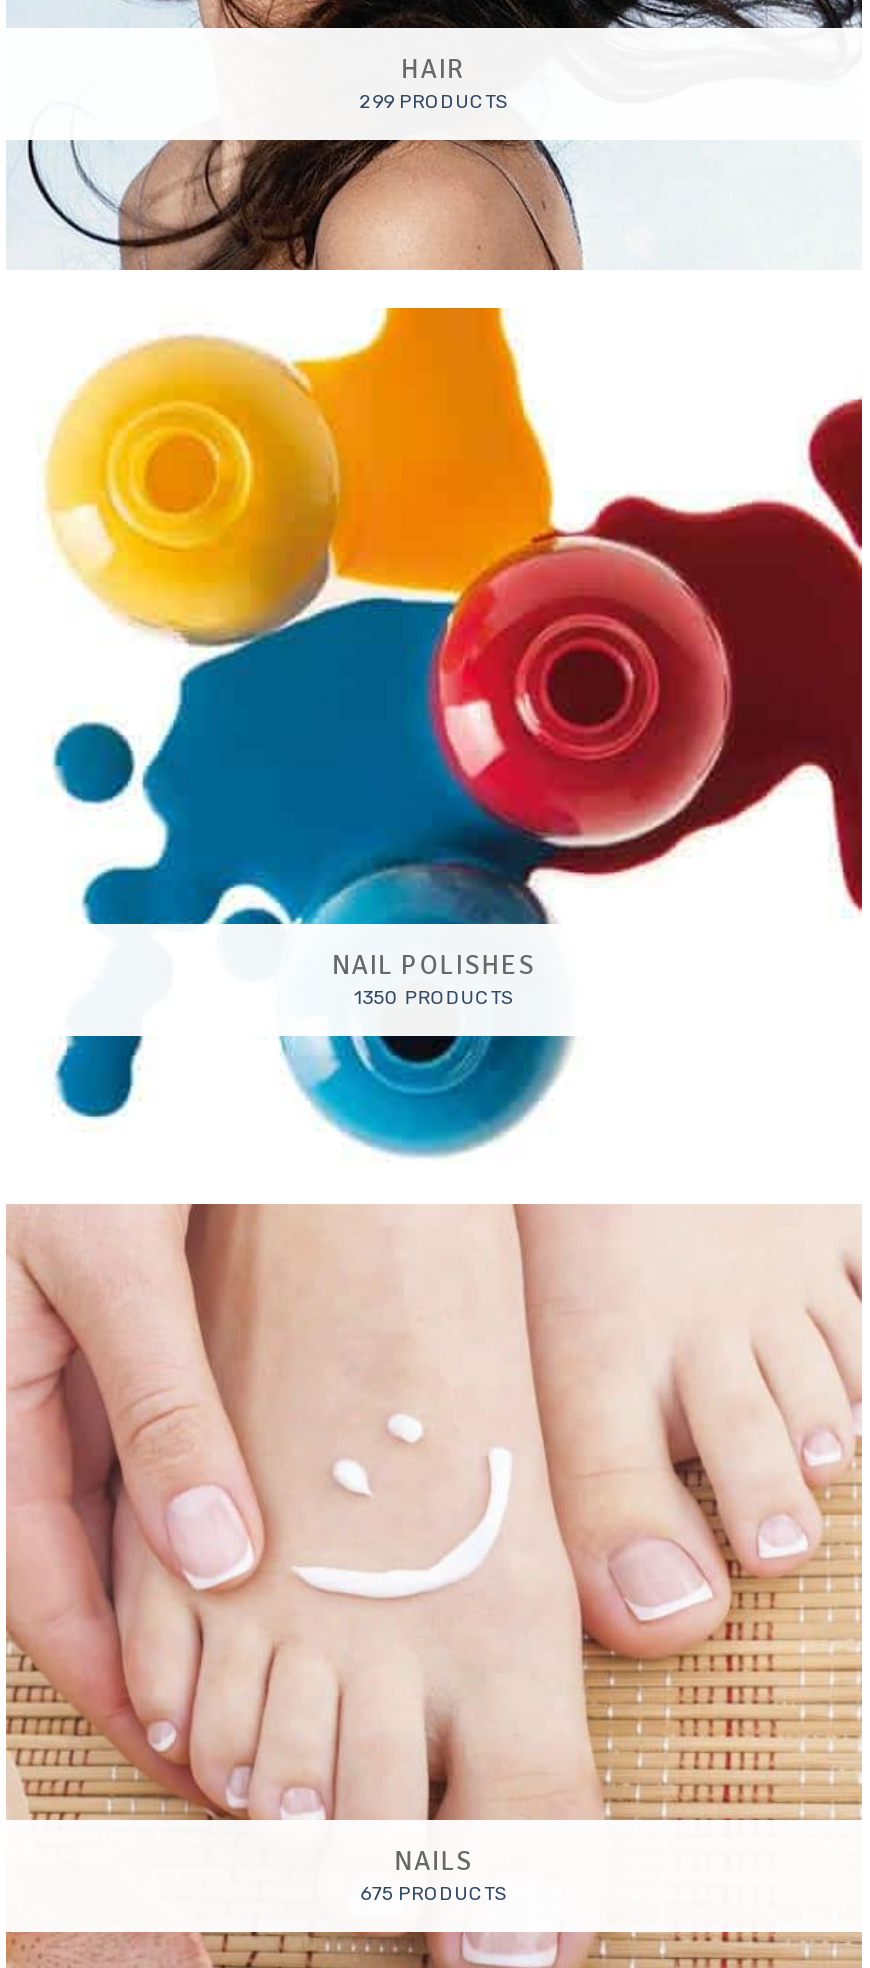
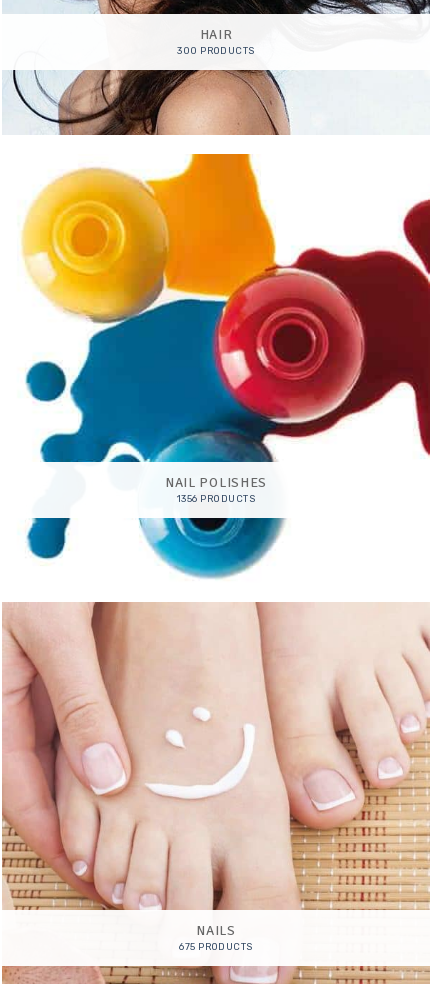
[359,89,509,111] 299 PRODUCTS -> [177,45,255,56] 300 PRODUCTS
[354,985,514,1007] 1350 PRODUCTS -> [177,493,255,504] 1356 PRODUCTS

